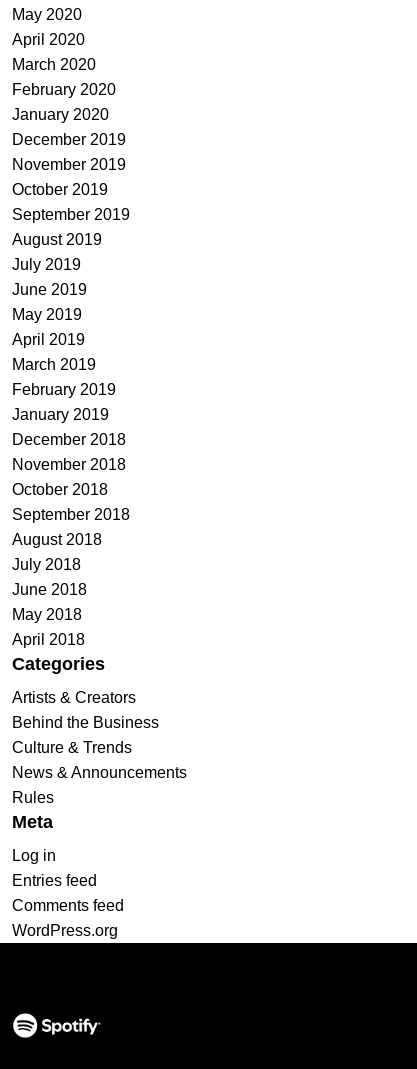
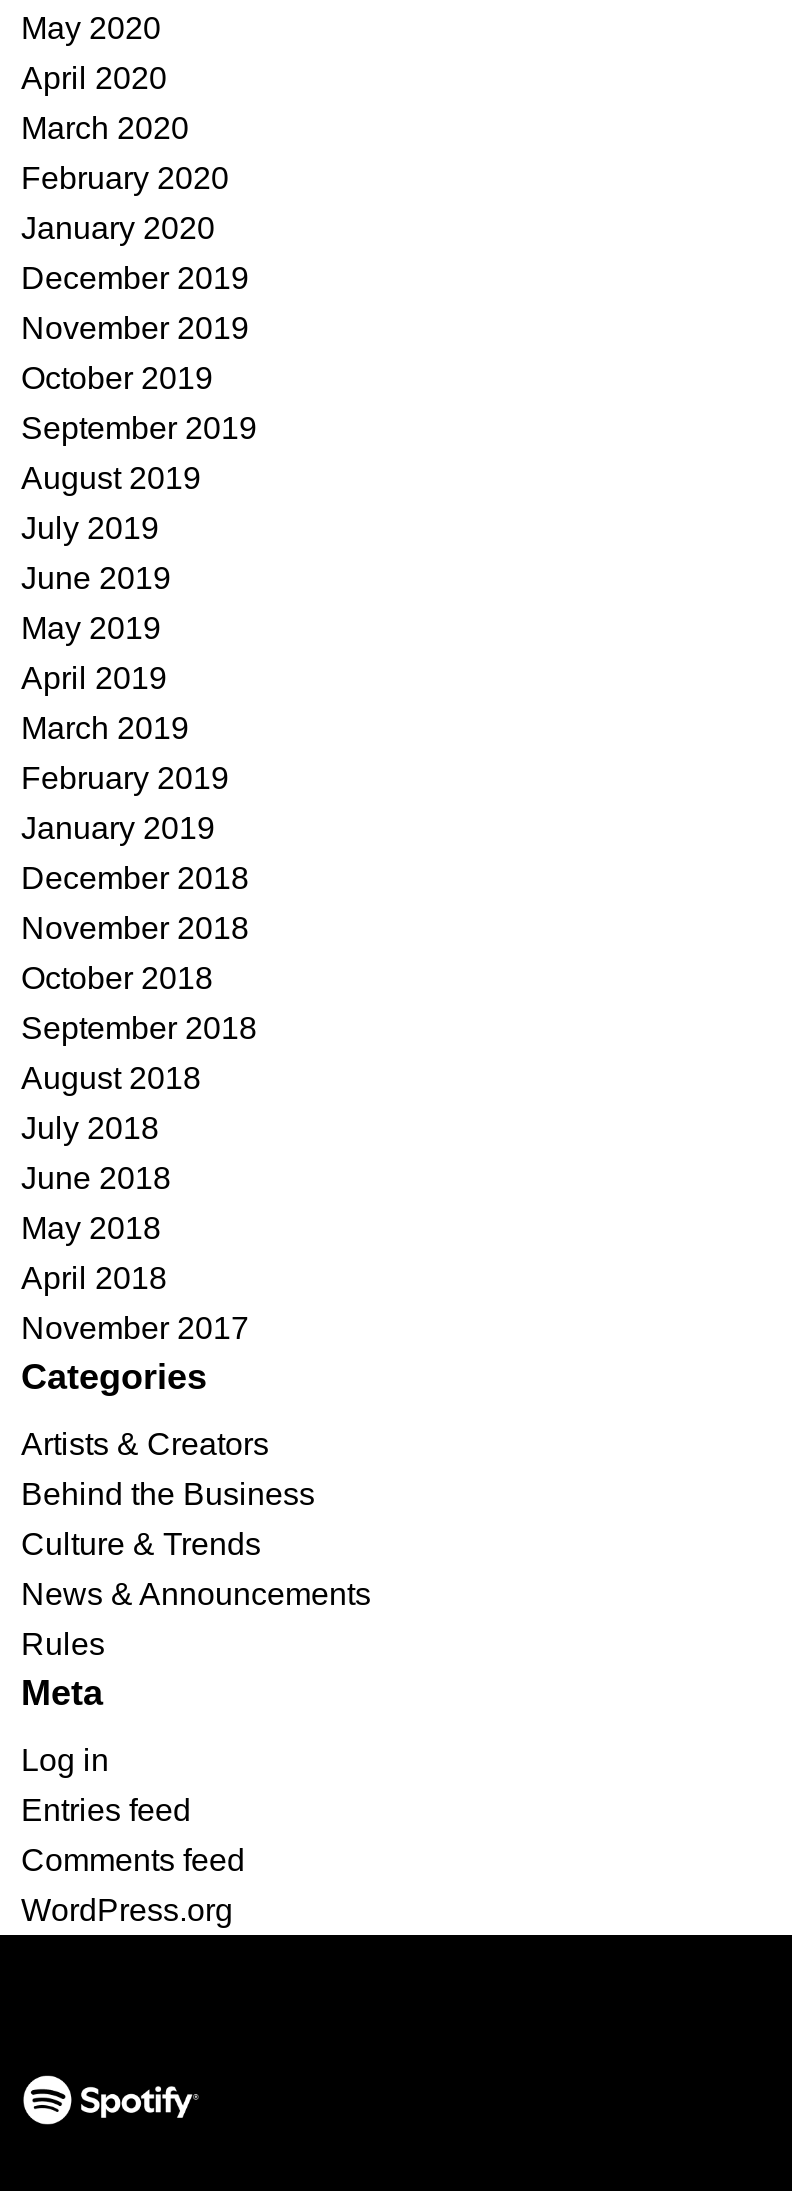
none -> [21,1311,249,1345] November 2017

